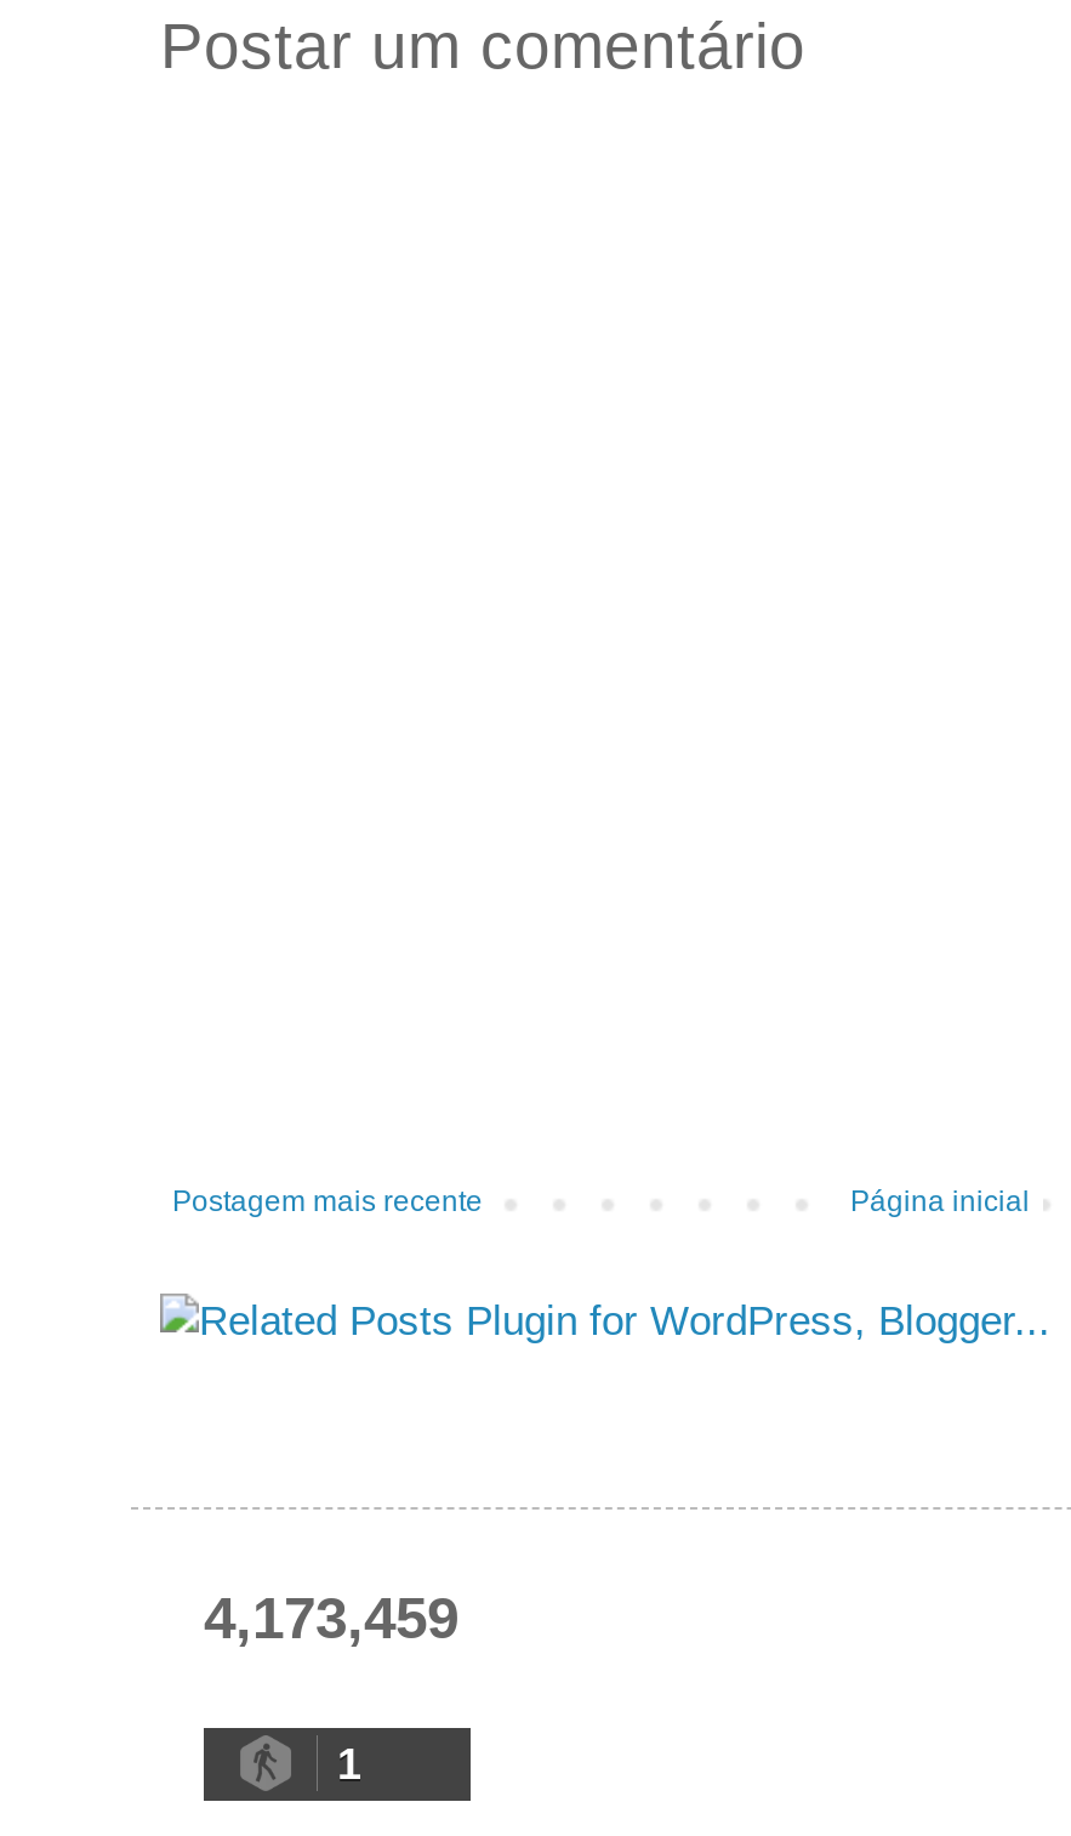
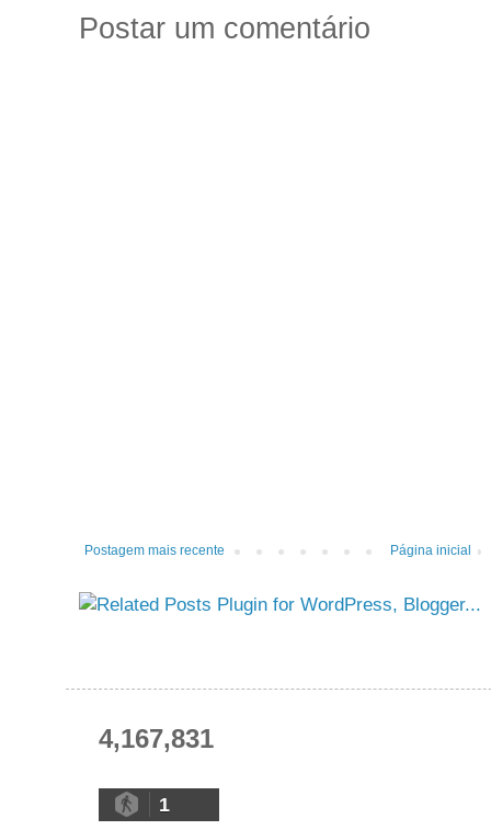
[204,1586,458,1651] 4,173,459 -> [99,724,214,754] 4,167,831

